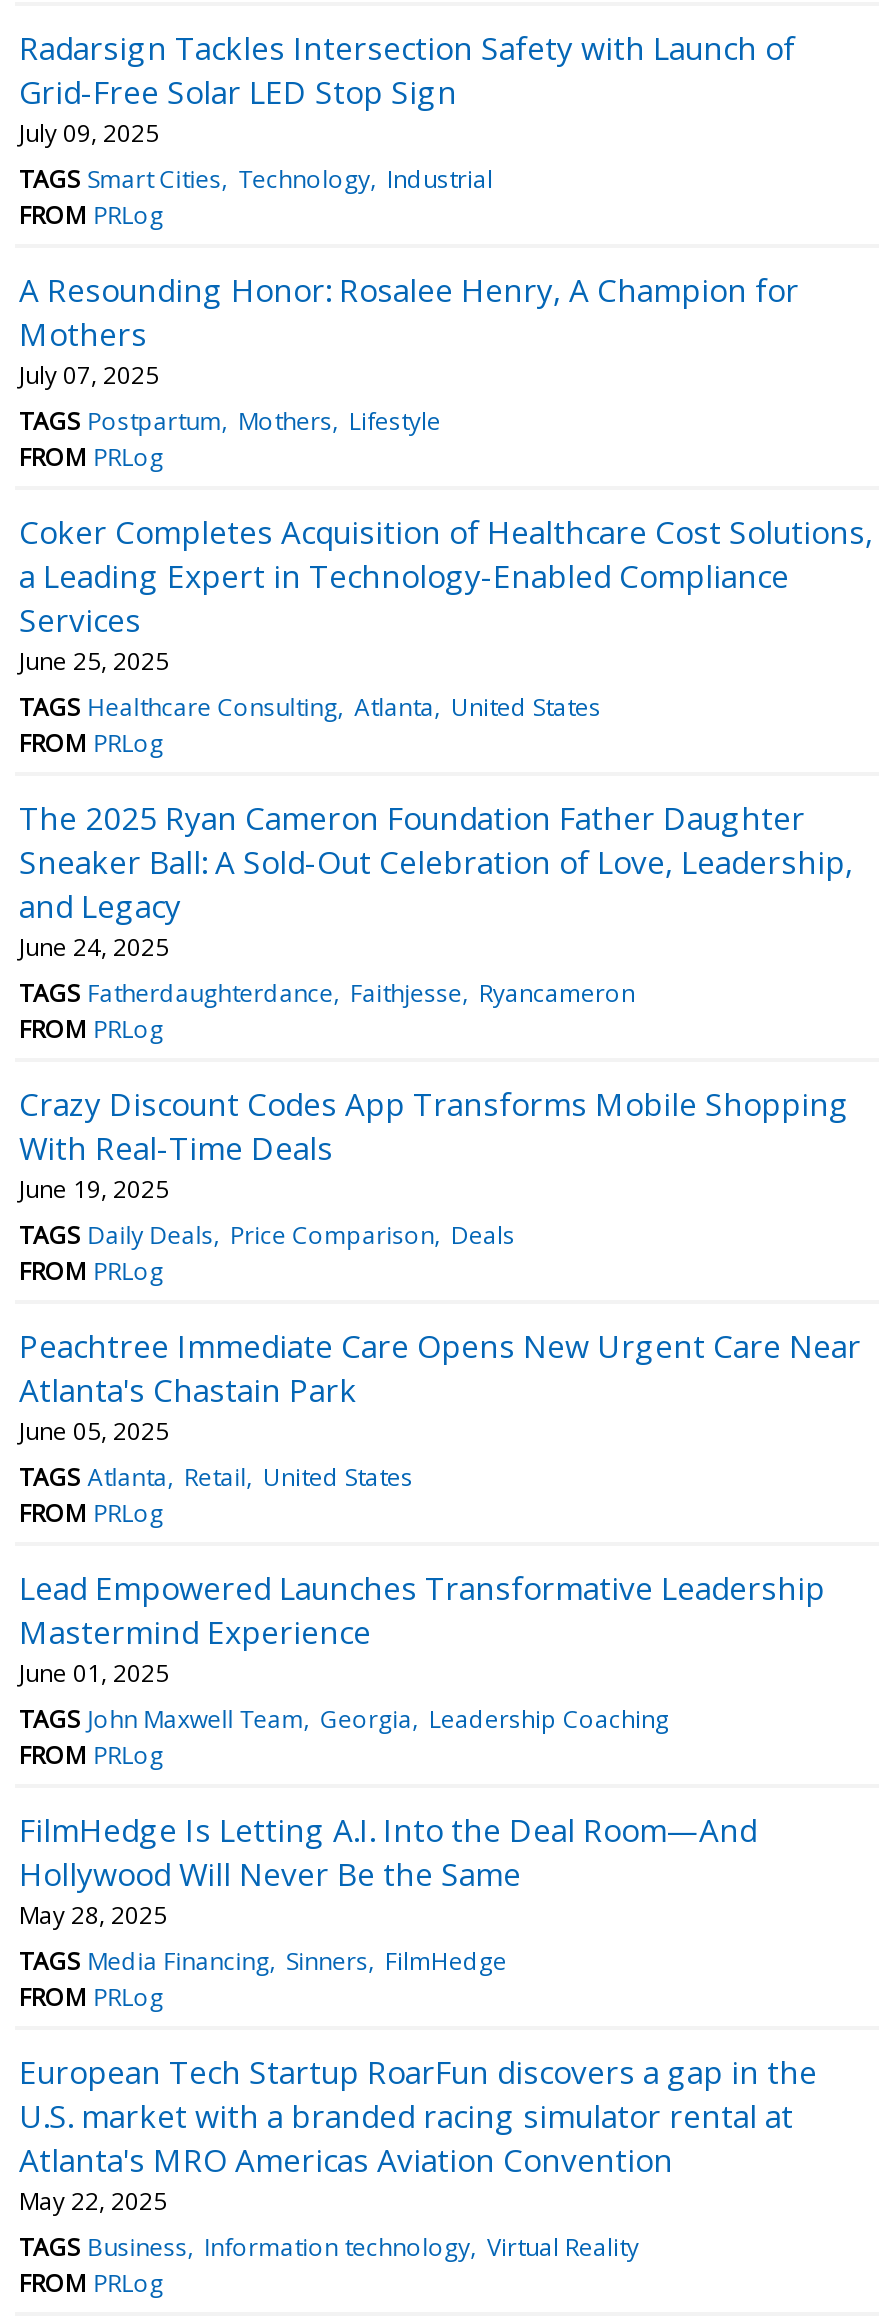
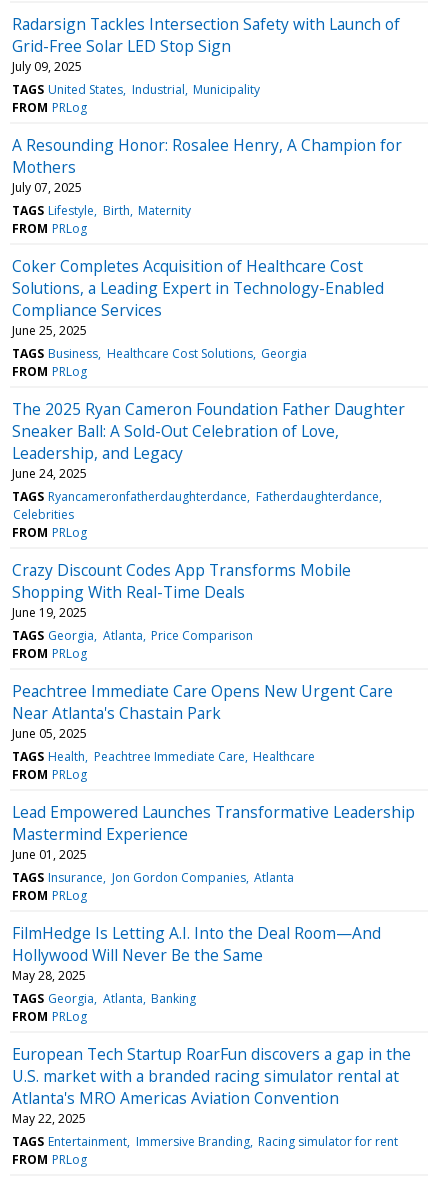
[19,162,493,196] TAGS Smart Cities Technology Industrial -> [12,81,260,98] TAGS United States Industrial Municipality
[19,404,441,438] TAGS Postpartum Mothers Lifestyle -> [12,202,191,219] TAGS Lifestyle Birth Maternity
[19,690,601,724] TAGS Healthcare Consulting Atlanta United States -> [12,345,307,362] TAGS Business Healthcare Cost Solutions Georgia
[19,976,635,1010] TAGS Fatherdaughterdance Faithjesse Ryancameron -> [12,488,379,523] TAGS Ryancameronfatherdaughterdance Fatherdaughterdance | Celebrities
[19,1218,515,1252] TAGS Daily Deals Price Comparison Deals -> [12,627,253,644] TAGS Georgia Atlanta Price Comparison
[19,1460,413,1494] TAGS Atlanta Retail United States -> [12,748,315,765] TAGS Health Peachtree Immediate Care Healthcare
[19,1702,669,1736] TAGS John Maxwell Team Georgia Leadership Coaching -> [12,869,294,886] TAGS Insurance Jon Gordon Companies Atlanta
[19,1944,507,1978] TAGS Media Financing Sinners FilmHedge -> [12,990,196,1007] TAGS Georgia Atlanta Banking
[19,2230,639,2264] TAGS Business Information technology Virtual Reality -> [12,1133,398,1150] TAGS Entertainment Immersive Branding Racing simulator for rent

